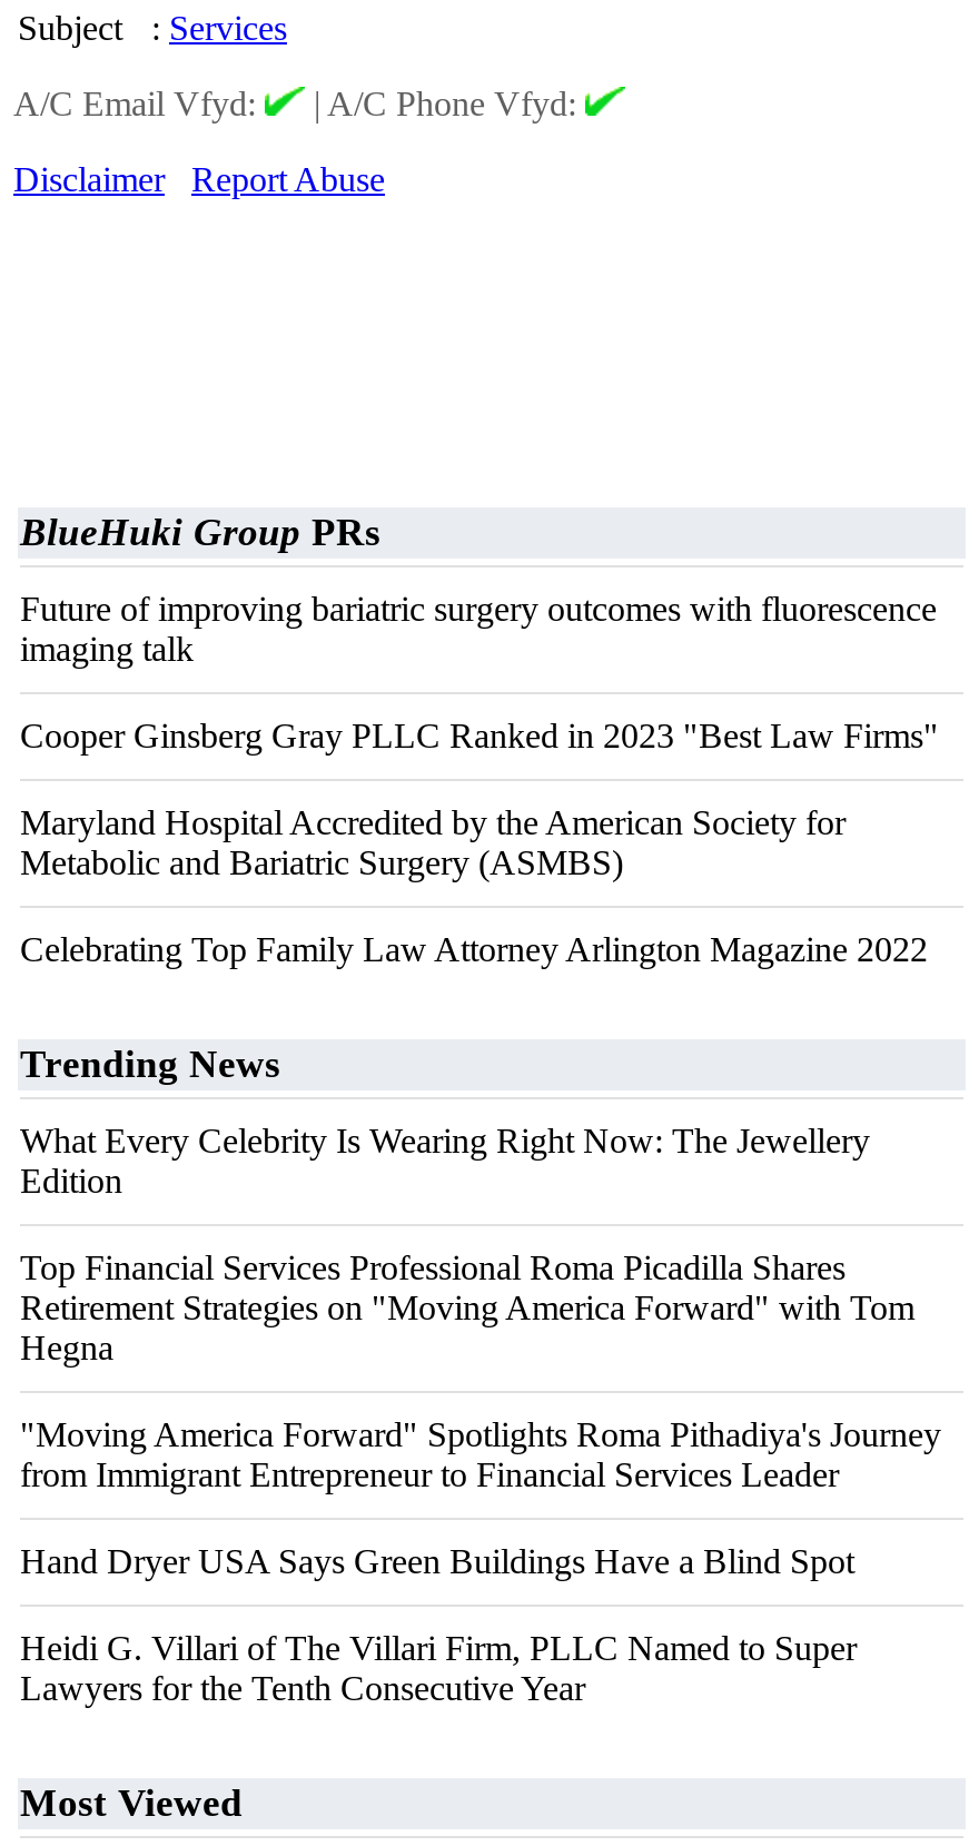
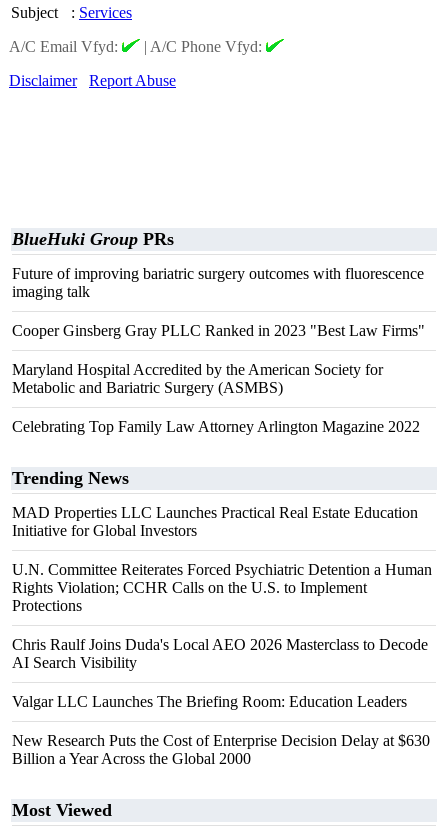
[20,1122,870,1200] What Every Celebrity Is Wearing Right Now: The Jewellery | Edition -> [12,504,418,539] MAD Properties LLC Launches Practical Real Estate Education | Initiative for Global Investors
[20,1248,914,1366] Top Financial Services Professional Roma Picadilla Shares | Retirement Strategies on "Moving America Forward" with Tom | Hegna -> [12,561,432,614] U.N. Committee Reiterates Forced Psychiatric Detention a Human | Rights Violation; CCHR Calls on the U.S. to Implement | Protections
[20,1415,941,1493] "Moving America Forward" Spotlights Roma Pithadiya's Journey | from Immigrant Entrepreneur to Financial Services Leader -> [12,636,428,671] Chris Raulf Joins Duda's Local AEO 2026 Masterclass to Decode | AI Search Visibility
[20,1542,854,1580] Hand Dryer USA Says Green Buildings Have a Blind Spot -> [12,693,407,710] Valgar LLC Launches The Briefing Room: Education Leaders
[20,1629,857,1707] Heidi G. Villari of The Villari Firm, PLLC Named to Super | Lawyers for the Tenth Consecutive Year -> [12,732,430,767] New Research Puts the Cost of Enterprise Decision Delay at $630 | Billion a Year Across the Global 2000

